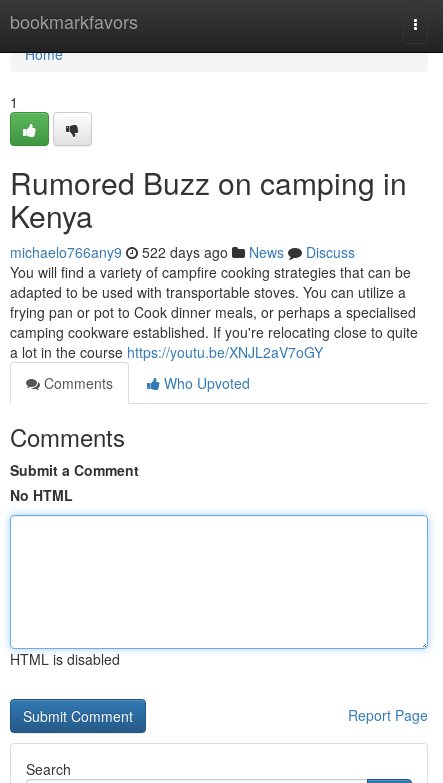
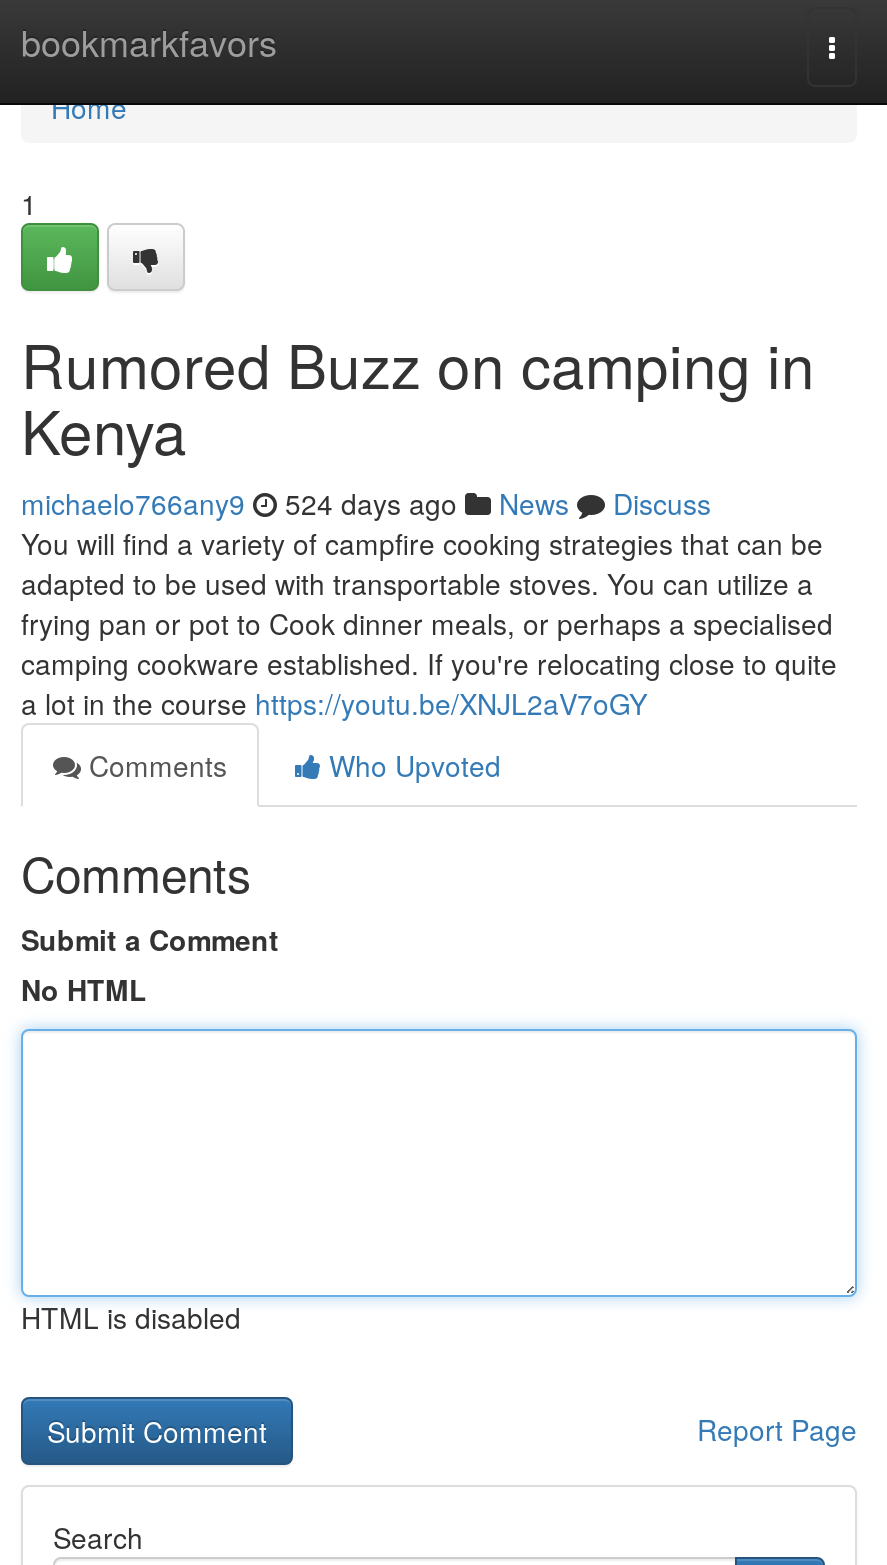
[10,242,355,262] michaelo766any9 522 days ago News Discuss -> [21,483,711,523] michaelo766any9 524 days ago News Discuss

